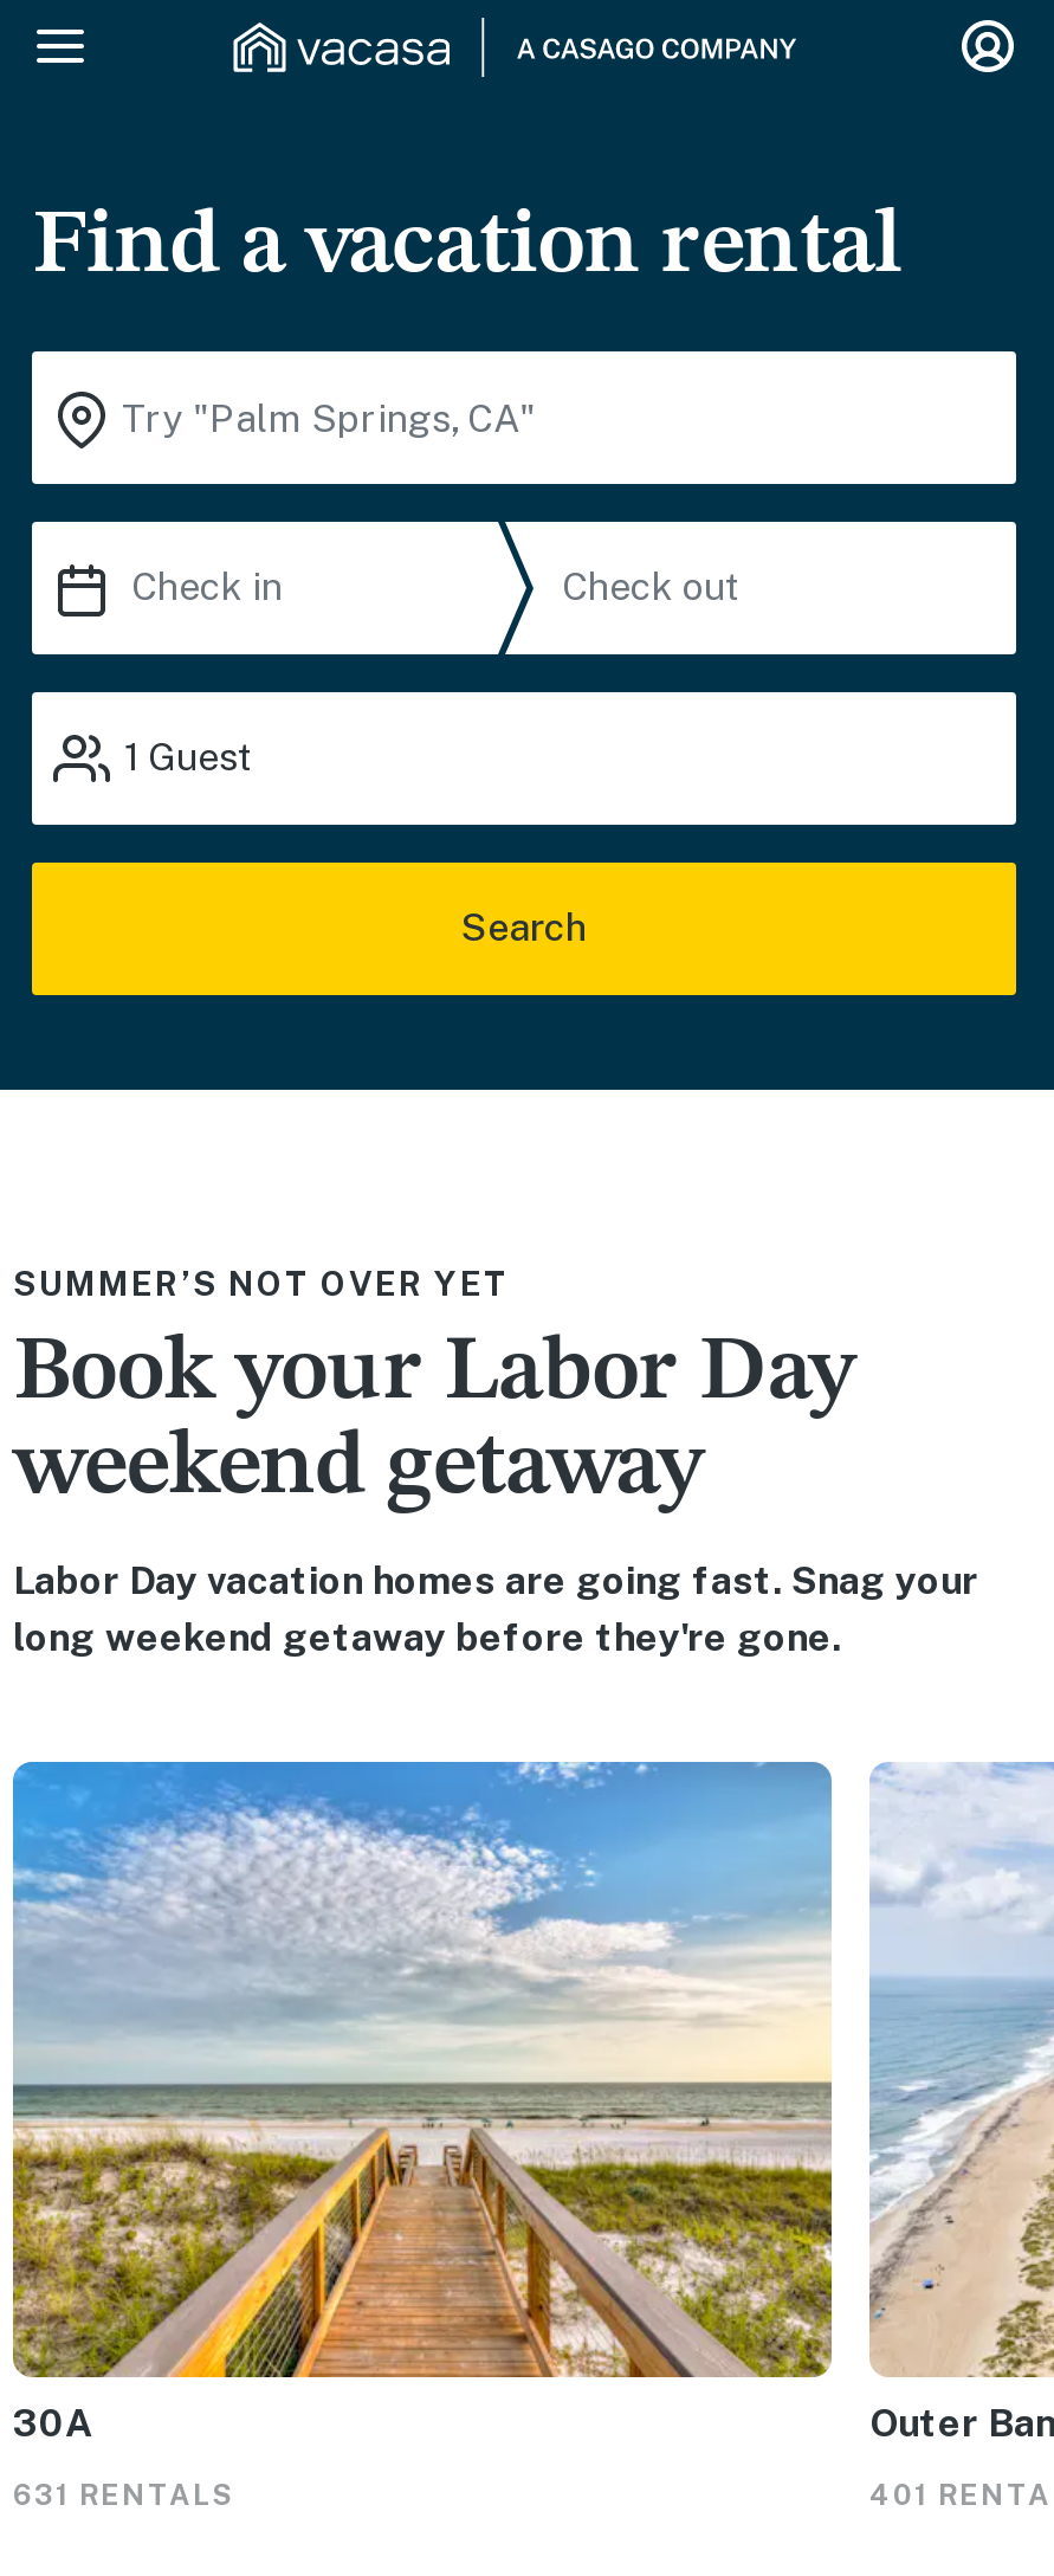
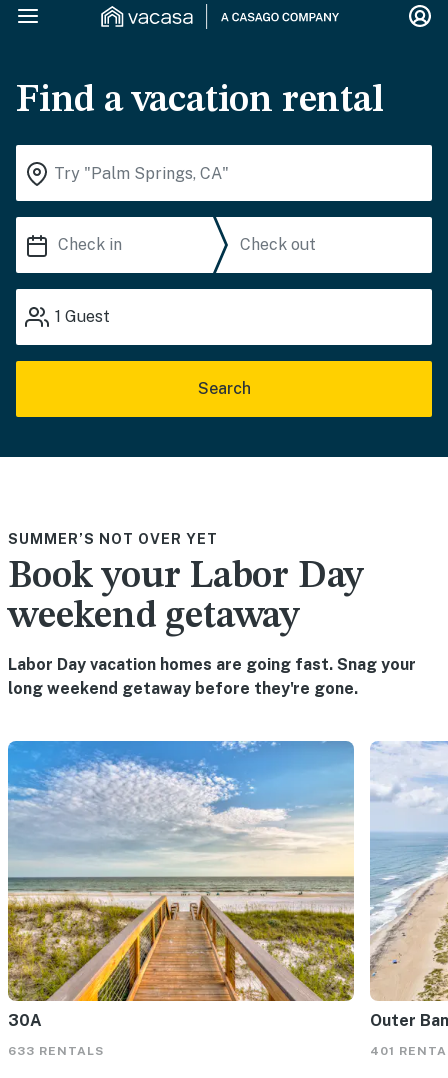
[13,2479,233,2512] 631 RENTALS -> [8,1044,104,1058] 633 RENTALS

